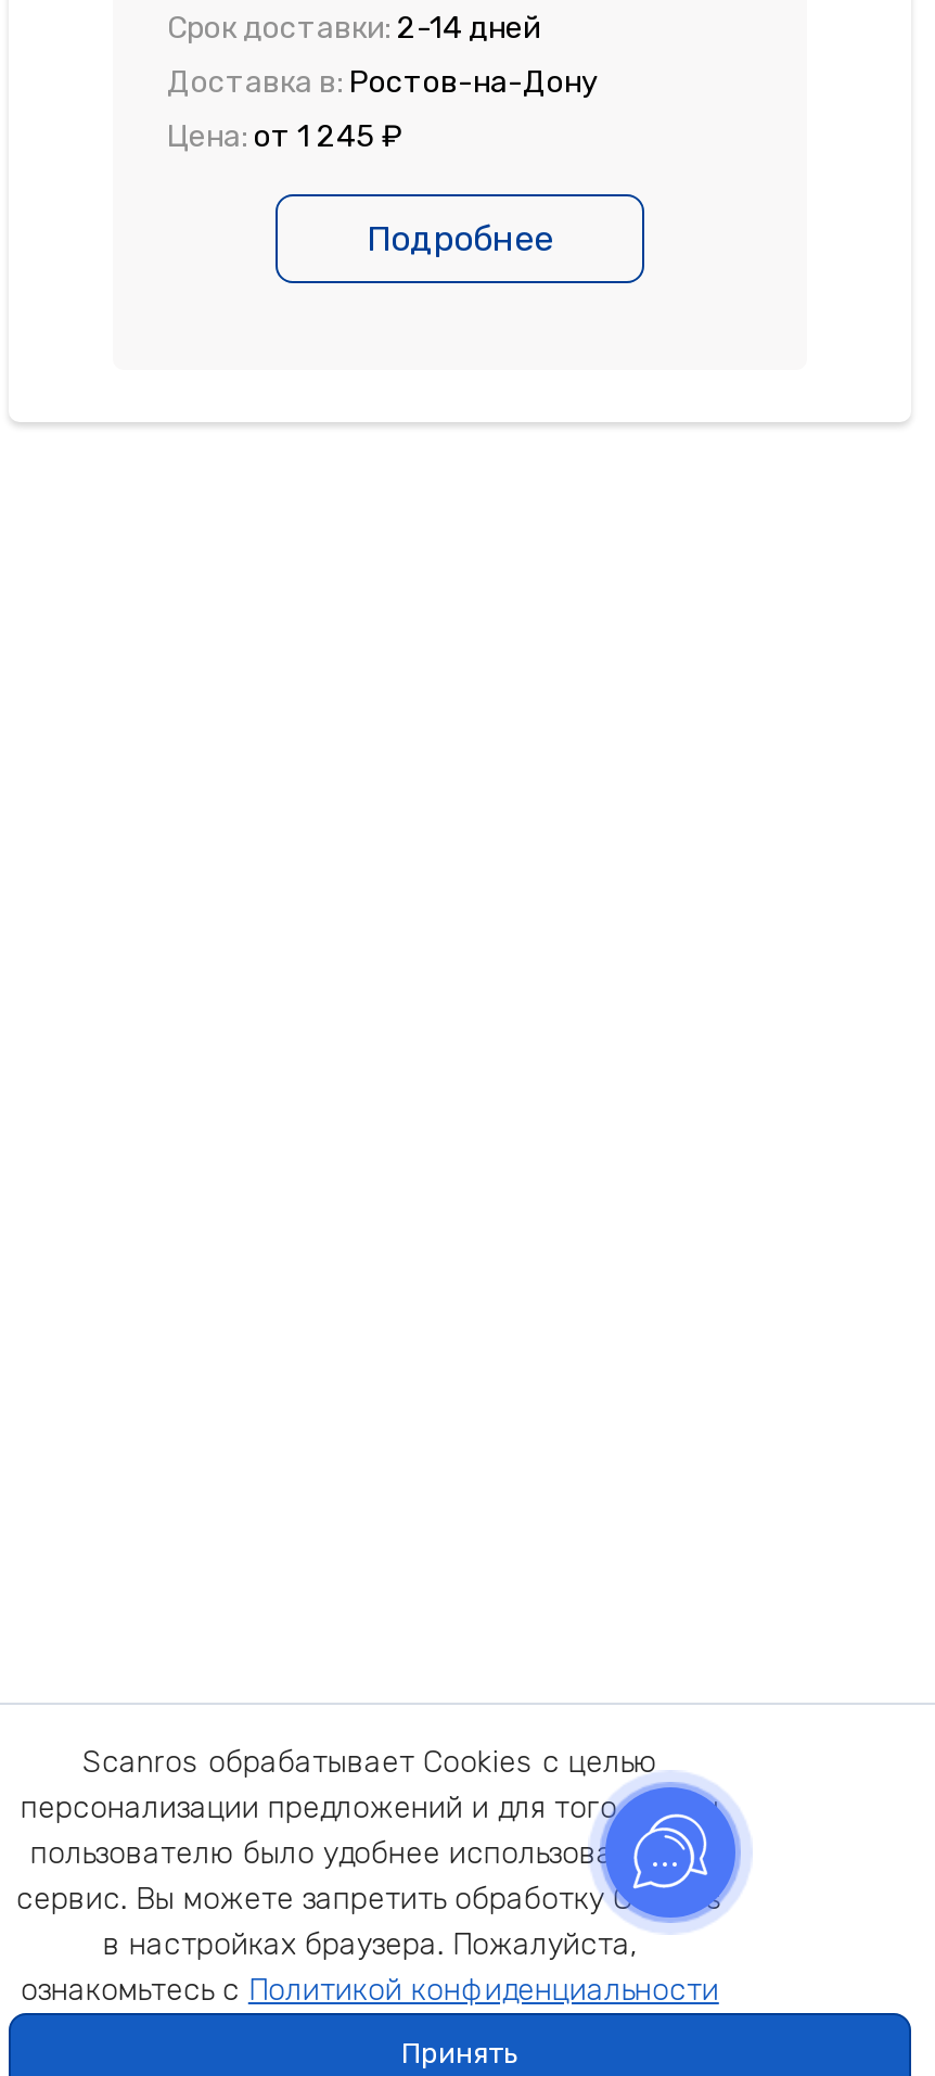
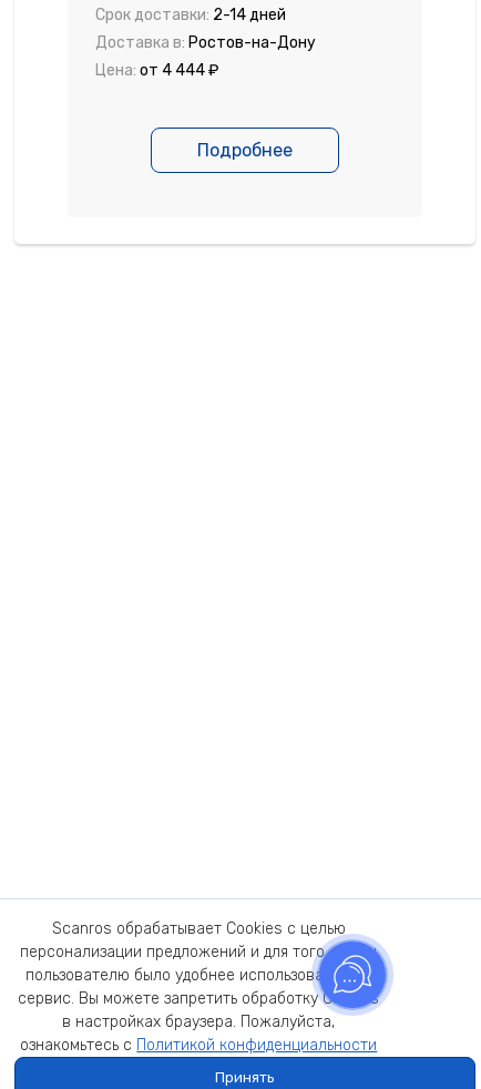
[167,119,401,155] Цена: от 1 245 ₽ -> [95,61,218,80] Цена: от 4 444 ₽

